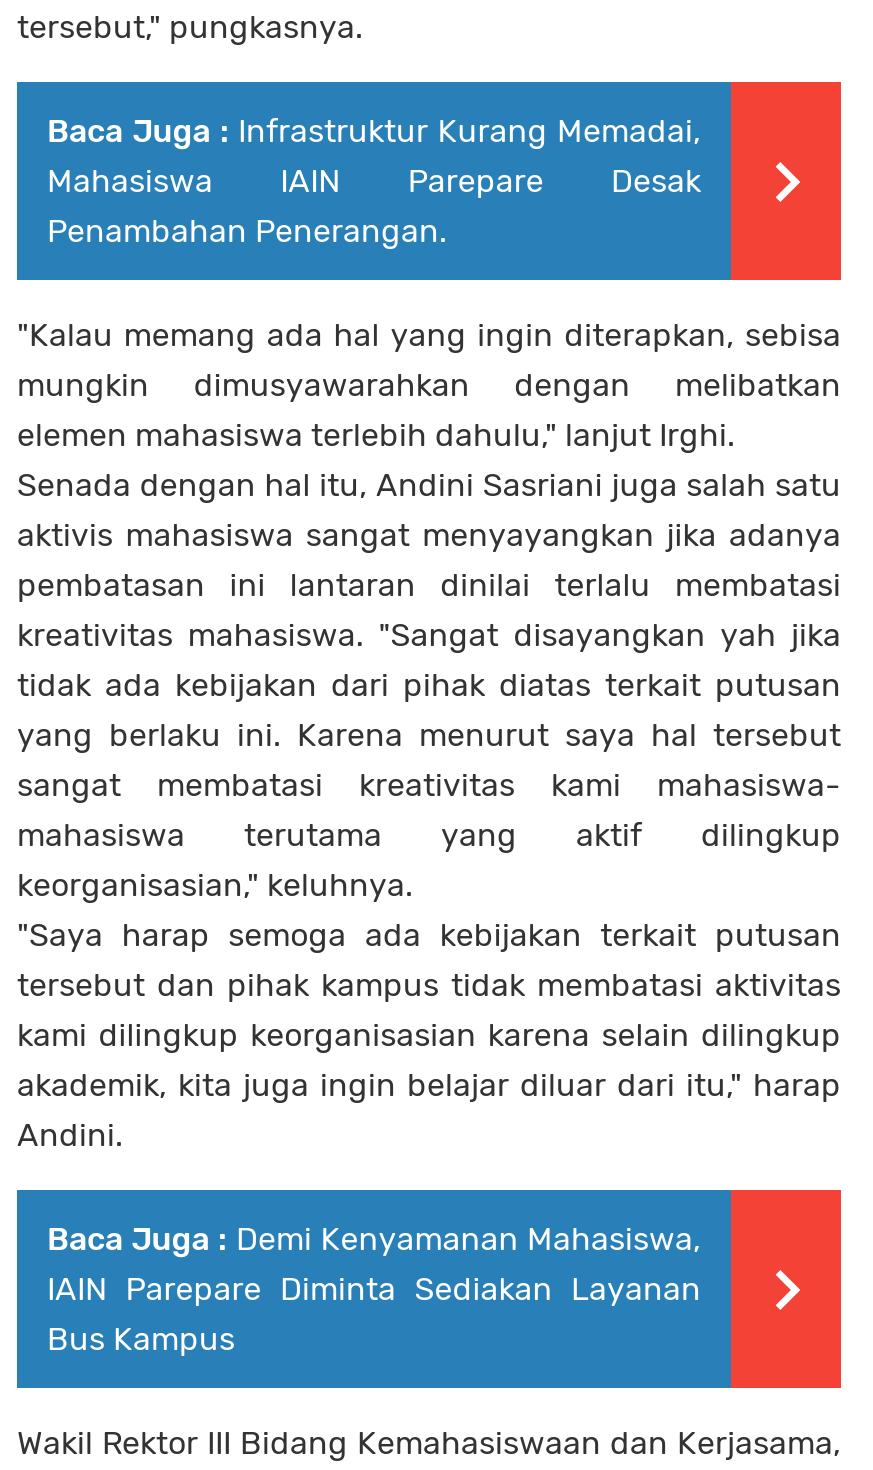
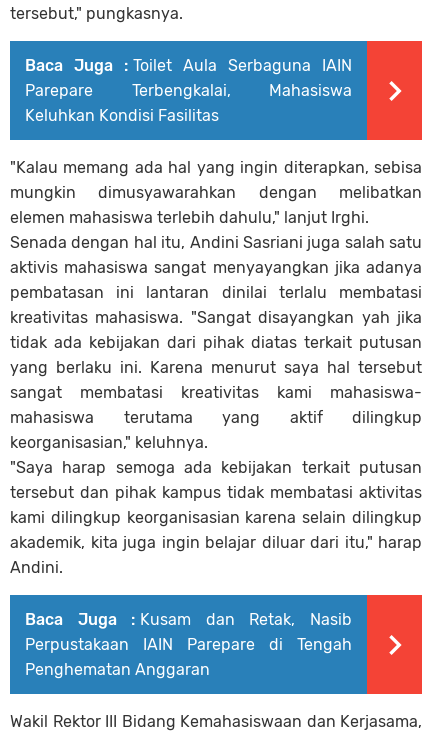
[47,112,701,250] Baca Juga : Infrastruktur Kurang Memadai, | Mahasiswa IAIN Parepare Desak | Penambahan Penerangan. -> [25,56,352,125] Baca Juga : Toilet Aula Serbaguna IAIN | Parepare Terbengkalai, Mahasiswa | Keluhkan Kondisi Fasilitas
[47,1220,701,1358] Baca Juga : Demi Kenyamanan Mahasiswa, | IAIN Parepare Diminta Sediakan Layanan | Bus Kampus -> [25,610,352,679] Baca Juga : Kusam dan Retak, Nasib | Perpustakaan IAIN Parepare di Tengah | Penghematan Anggaran

